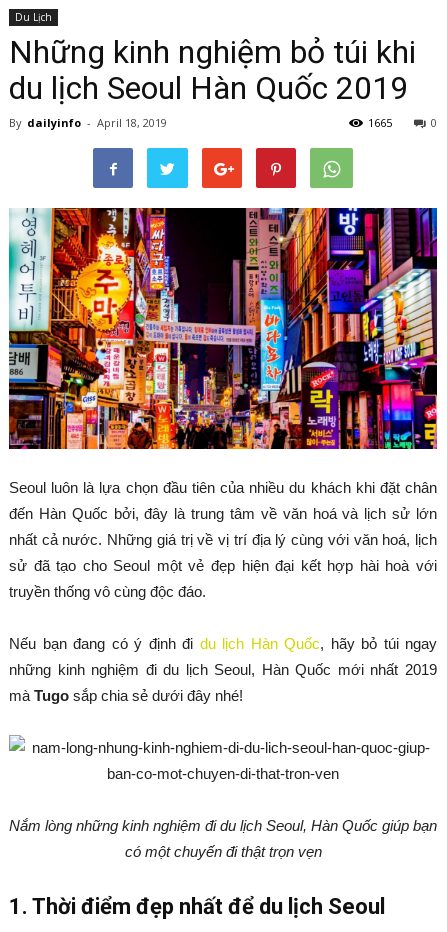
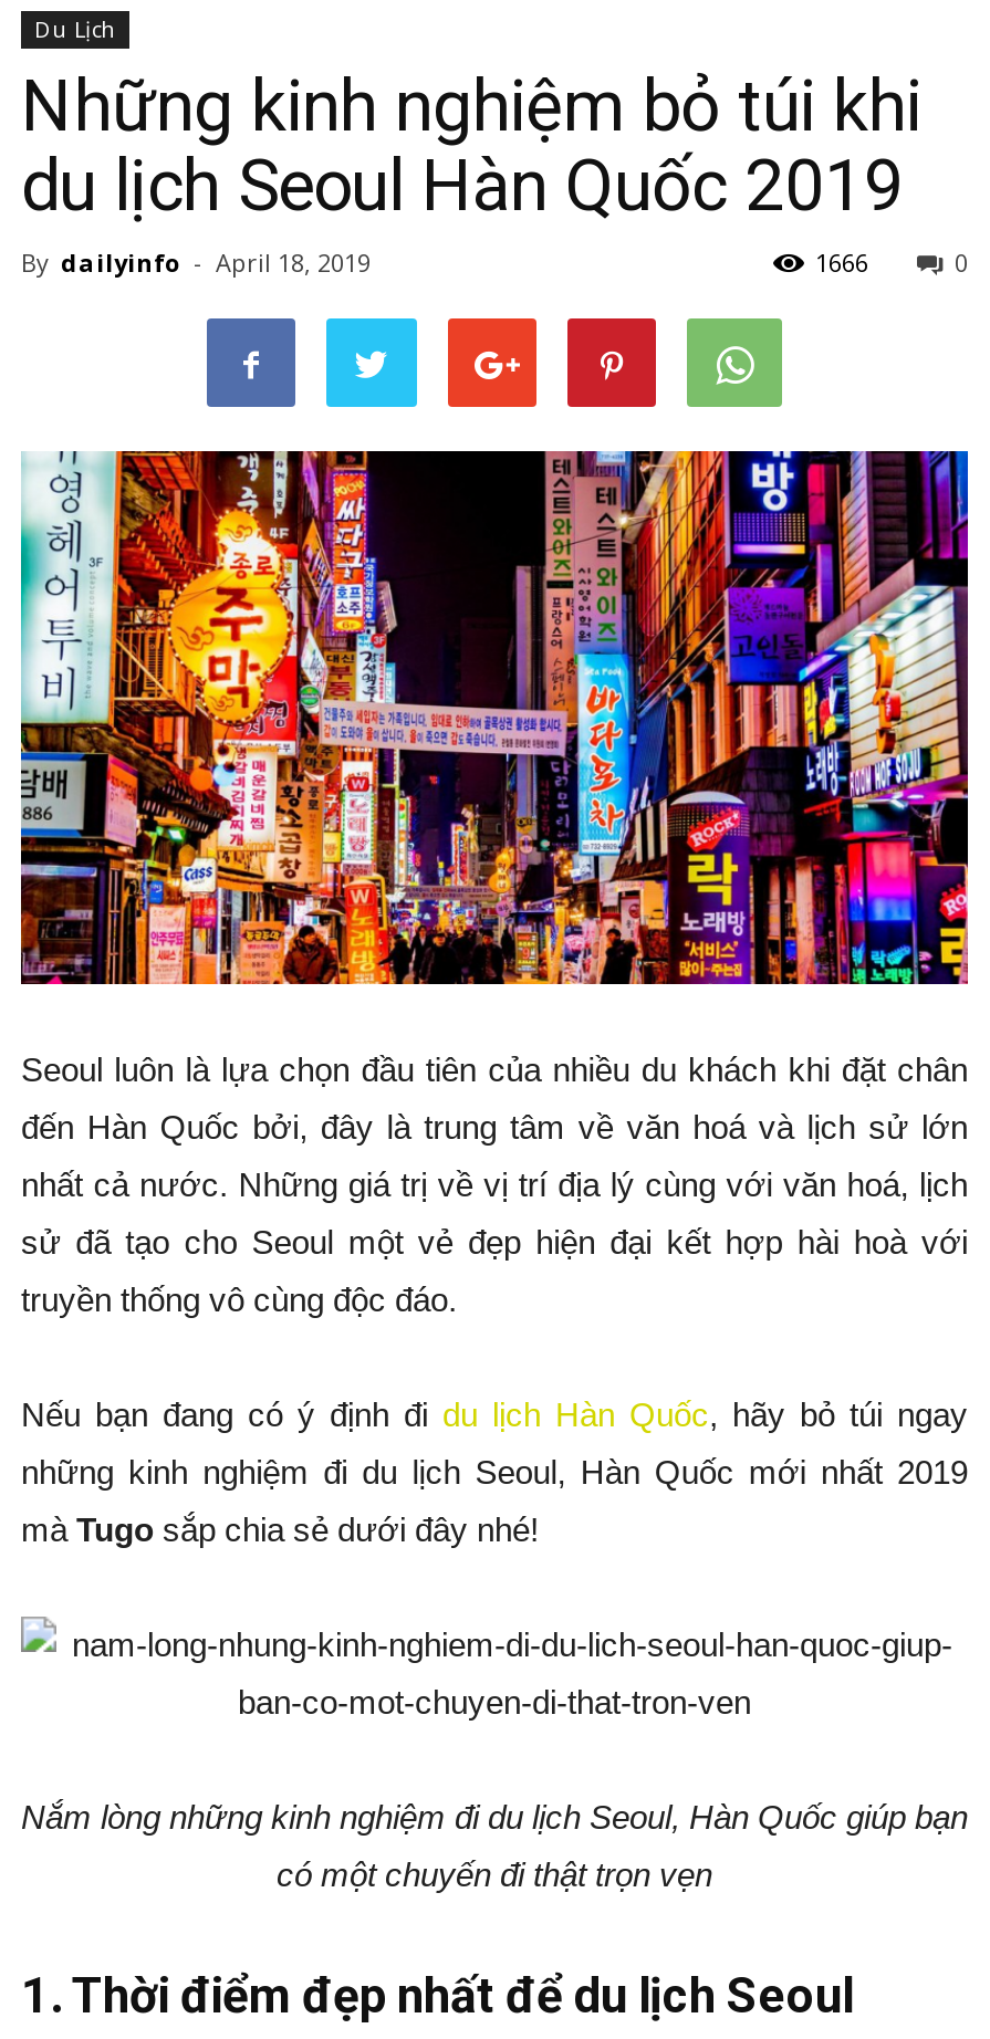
[368,115,392,130] 1665 -> [815,245,868,279] 1666

